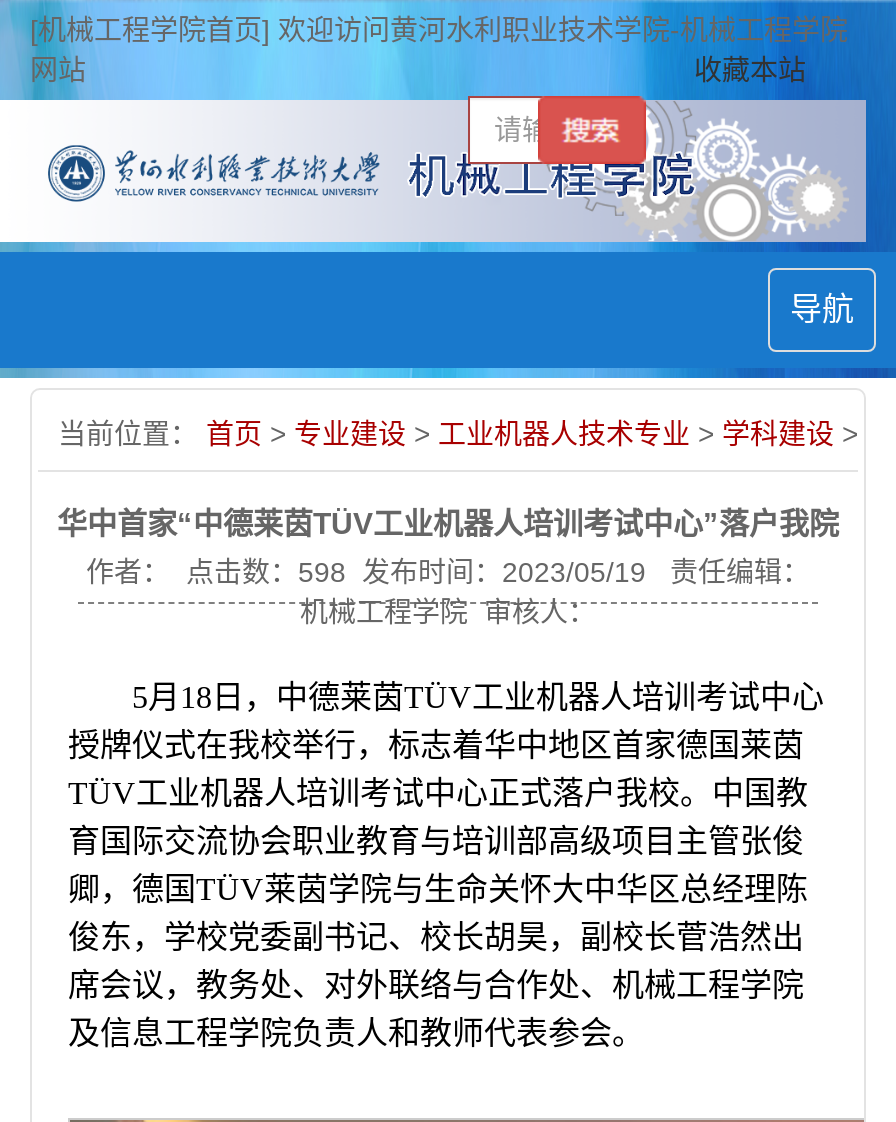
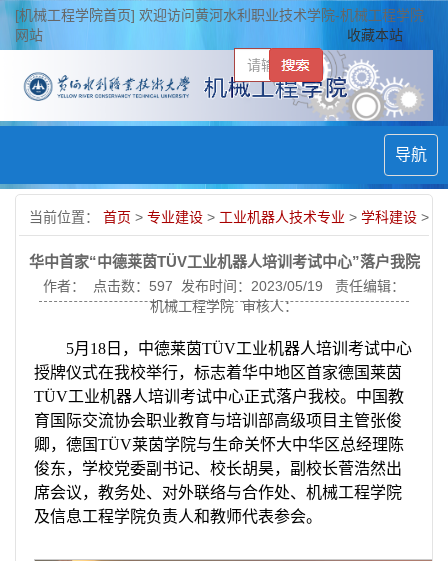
[86,557,810,589] 作者： 点击数：598发布时间：2023/05/19 责任编辑： -> [43,278,405,294] 作者： 点击数：597发布时间：2023/05/19 责任编辑：

